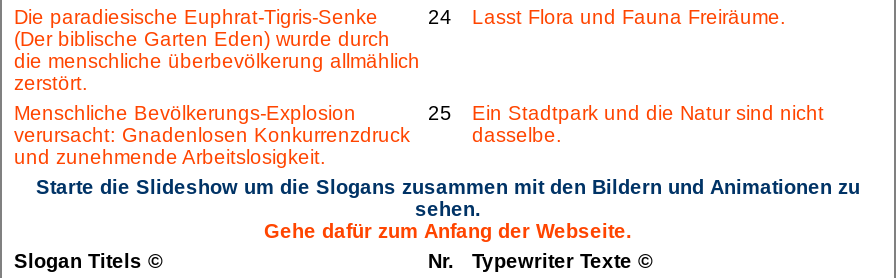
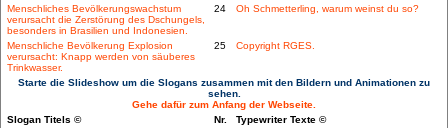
[14,7,420,95] Die paradiesische Euphrat-Tigris-Senke | (Der biblische Garten Eden) wurde durch | die menschliche überbevölkerung allmählich | zerstört. -> [7,3,205,36] Menschliches Bevölkerungswachstum | verursacht die Zerstörung des Dschungels, | besonders in Brasilien und Indonesien.
[472,7,786,29] Lasst Flora und Fauna Freiräume. -> [236,3,419,14] Oh Schmetterling, warum weinst du so?
[14,103,410,169] Menschliche Bevölkerungs-Explosion | verursacht: Gnadenlosen Konkurrenzdruck | und zunehmende Arbeitslosigkeit. -> [7,40,195,73] Menschliche Bevölkerung Explosion | verursacht: Knapp werden von säuberes | Trinkwasser.
[472,103,824,147] Ein Stadtpark und die Natur sind nicht | dasselbe. -> [236,40,315,51] Copyright RGES.

